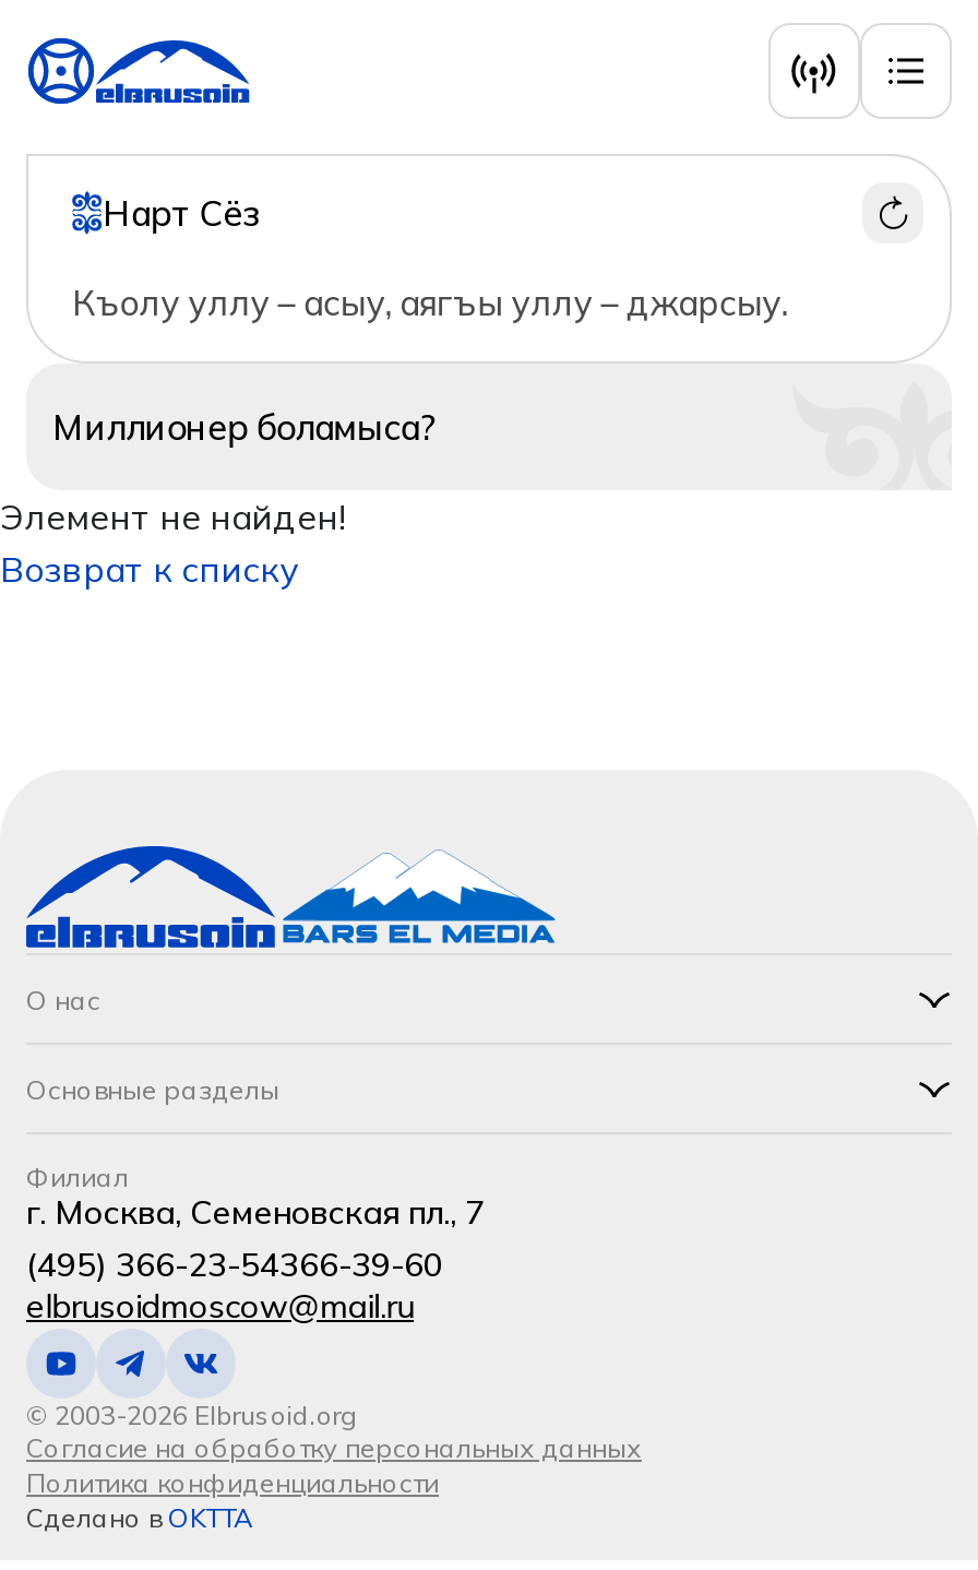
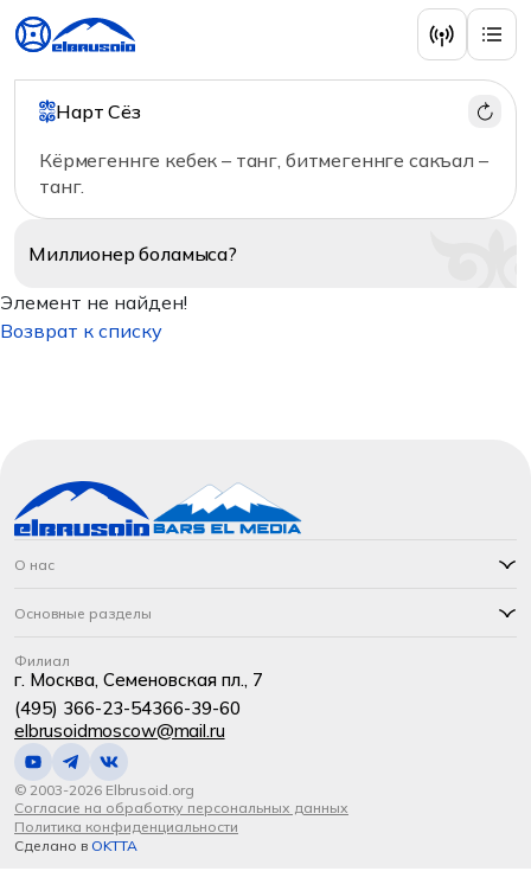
[72,281,787,324] Къолу уллу – асыу, аягъы уллу – джарсыу. -> [39,148,488,198] Кёрмегеннге кебек – танг, битмегеннге сакъал – | танг.

